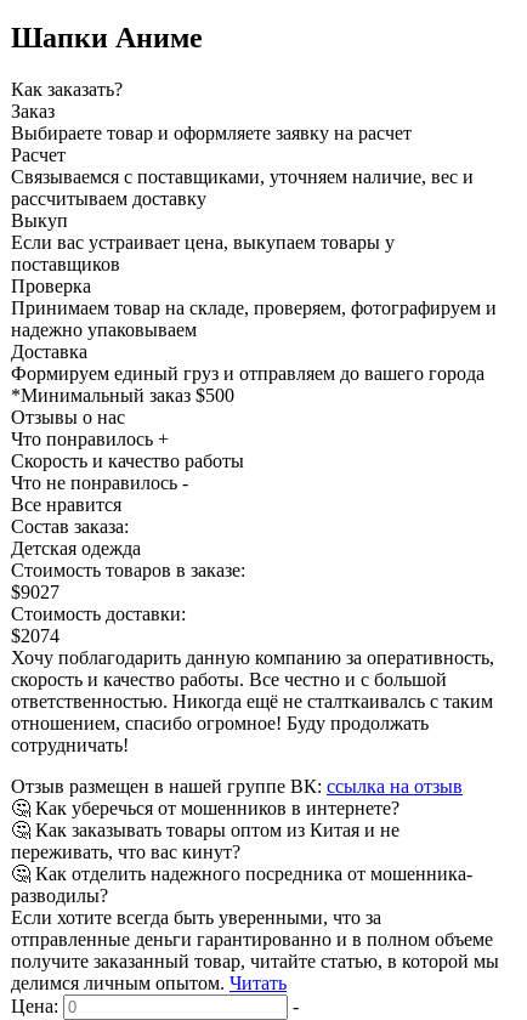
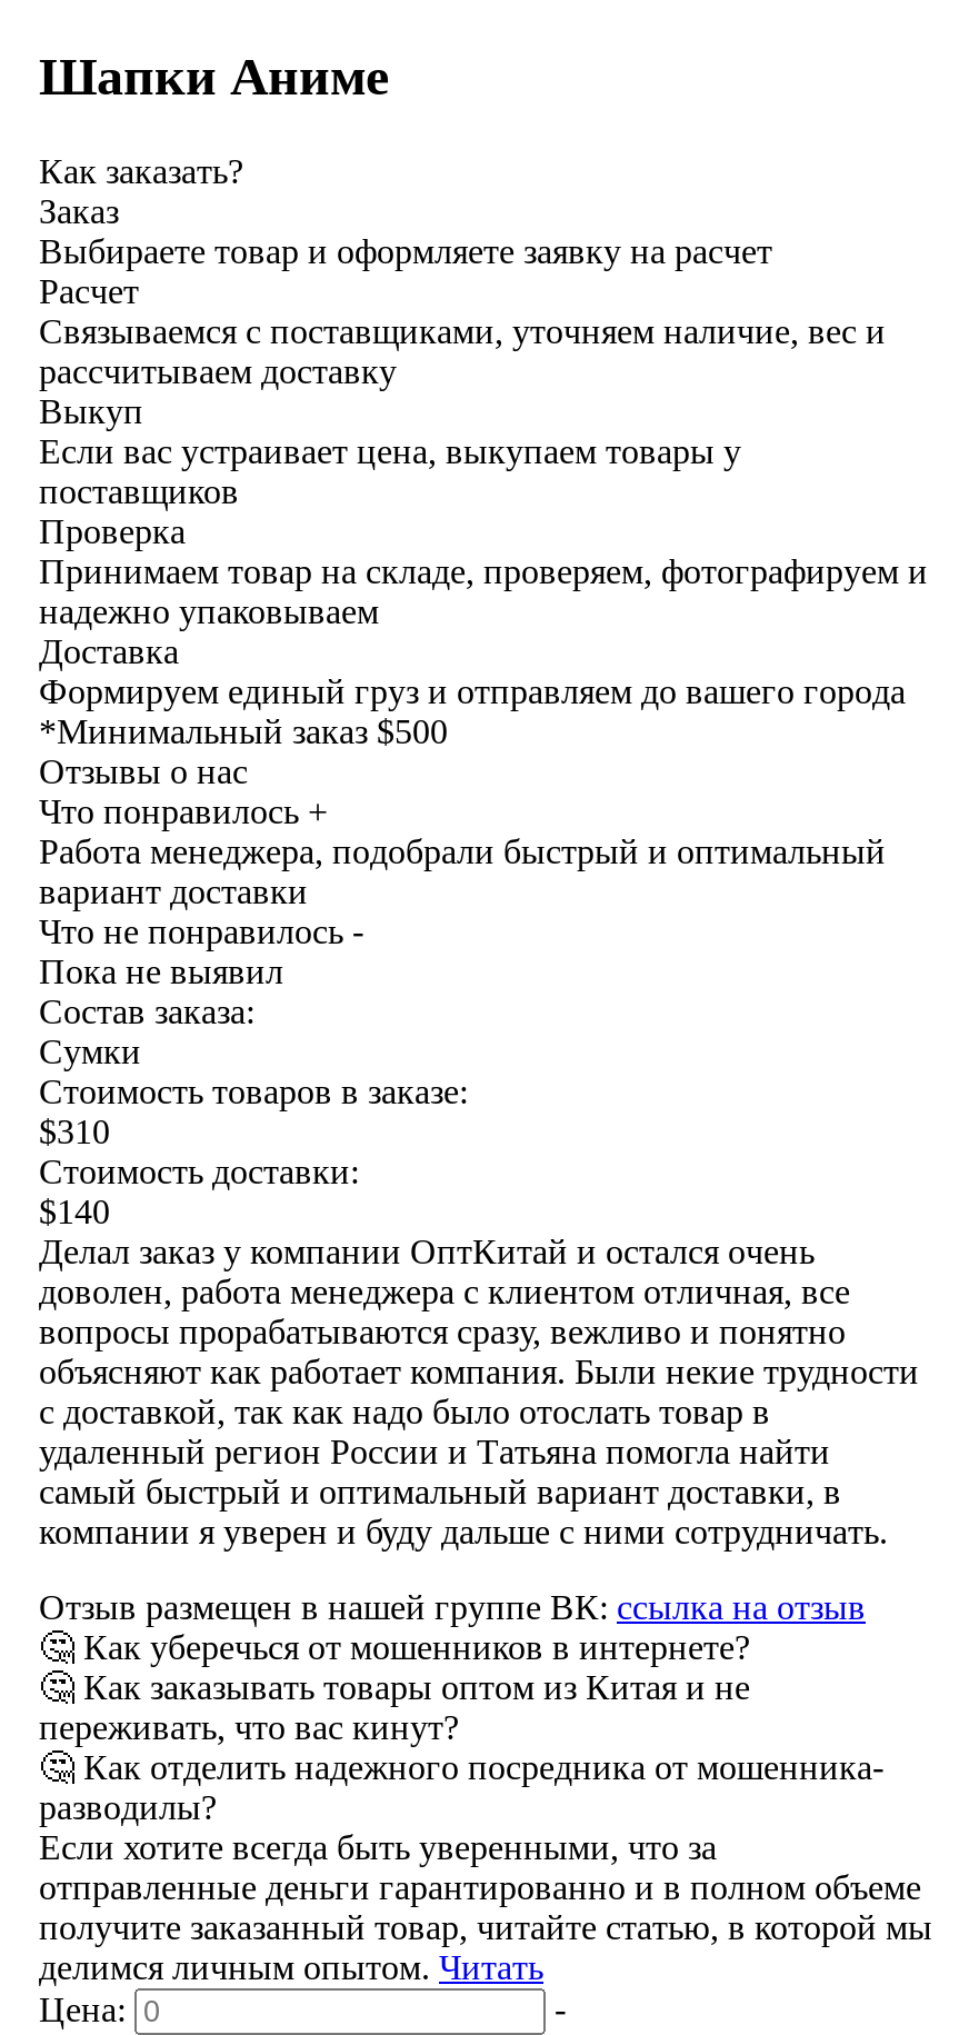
[11,450,244,471] Скорость и качество работы -> [39,832,886,910] Работа менеджера, подобрали быстрый и оптимальный | вариант доставки
[11,494,121,515] Все нравится -> [39,952,283,990] Пока не выявил
[11,538,141,558] Детская одежда -> [39,1032,141,1070] Сумки
[11,581,59,602] $9027 -> [39,1112,110,1150] $310
[11,625,494,755] $2074 | Хочу поблагодарить данную компанию за оперативность, | скорость и качество работы. Все честно и с большой | ответственностью. Никогда ещё не сталткаивалсь с таким | отношением, спасибо огромное! Буду продолжать | сотрудничать! -> [39,1192,919,1550] $140 | Делал заказ у компании ОптКитай и остался очень | доволен, работа менеджера с клиентом отличная, все | вопросы прорабатываются сразу, вежливо и понятно | объясняют как работает компания. Были некие трудности | с доставкой, так как надо было отослать товар в | удаленный регион России и Татьяна помогла найти | самый быстрый и оптимальный вариант доставки, в | компании я уверен и буду дальше с ними сотрудничать.

